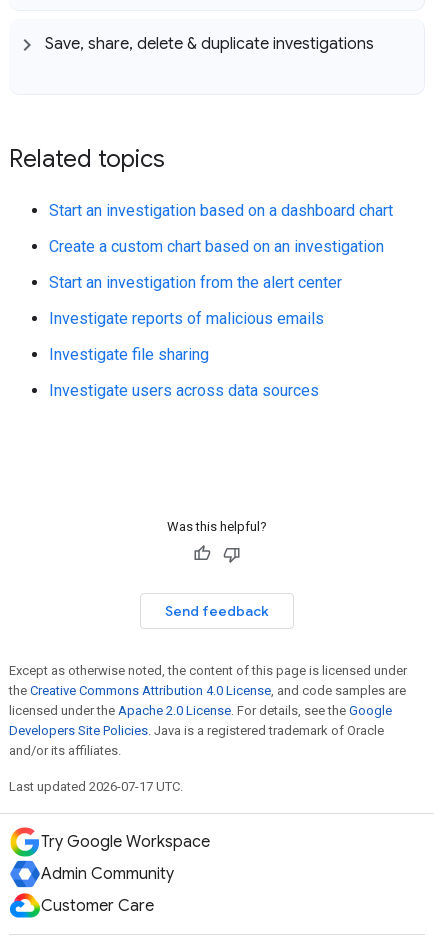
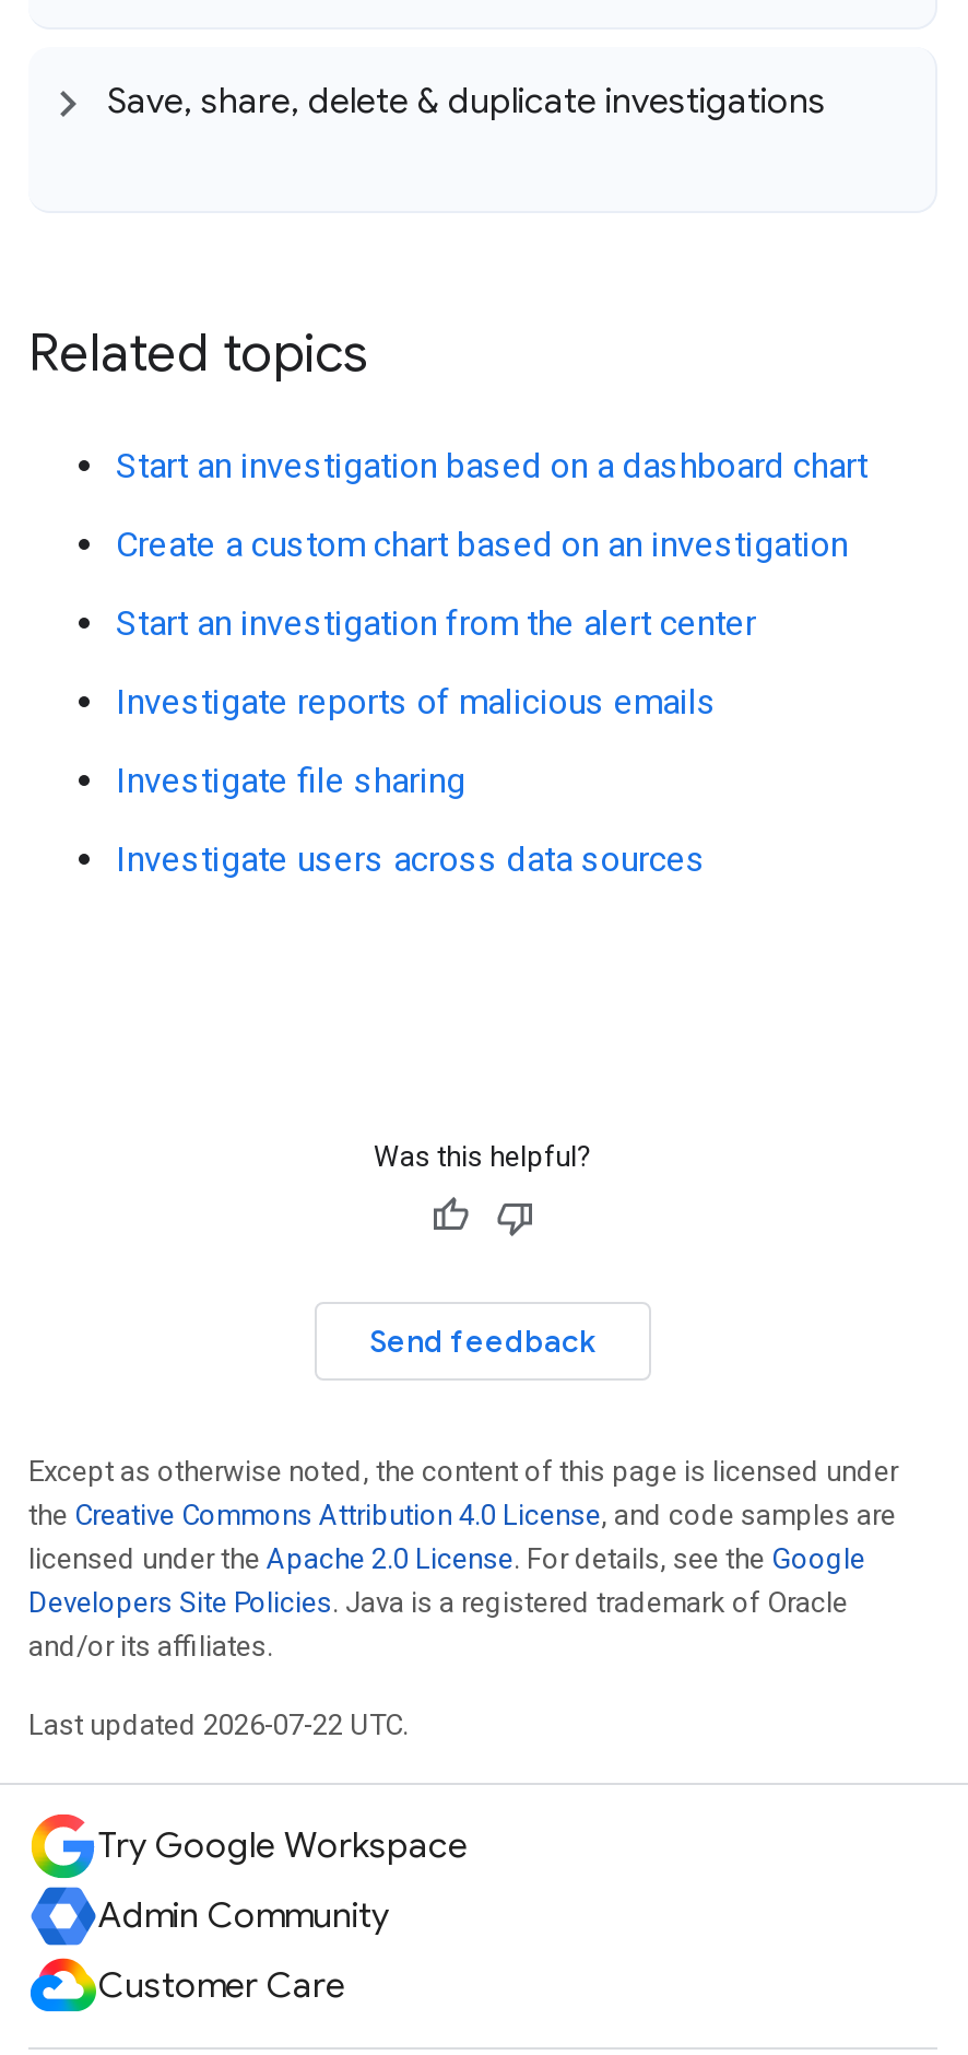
[9,779,183,794] Last updated 2026-07-17 UTC. -> [28,1708,409,1741] Last updated 2026-07-22 UTC.

